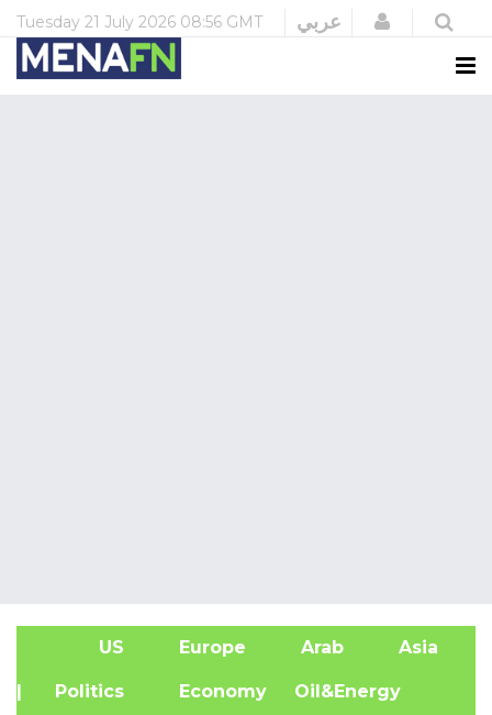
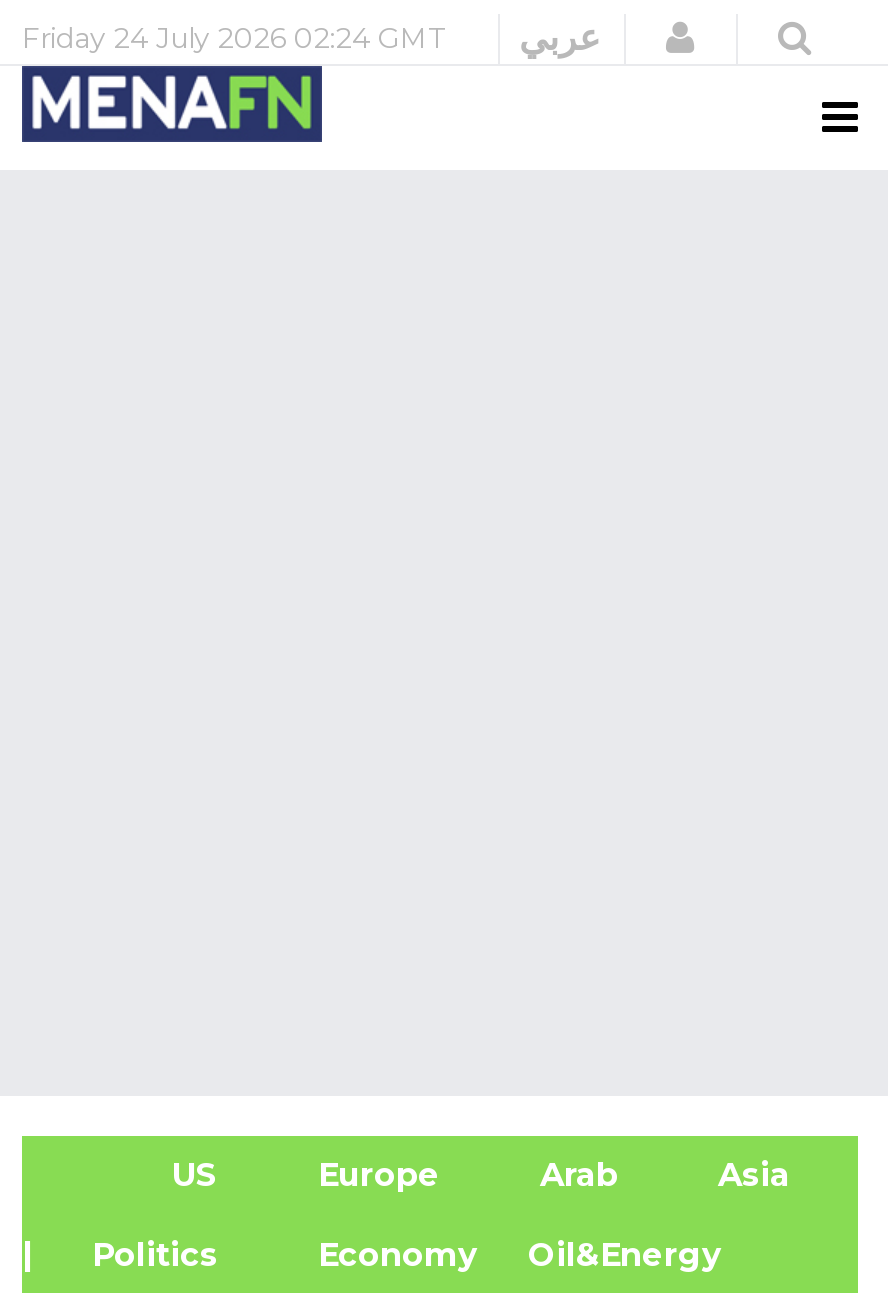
[16,12,262,32] Tuesday 21 July 2026 08:56 GMT -> [22,20,444,56] Friday 24 July 2026 02:24 GMT

